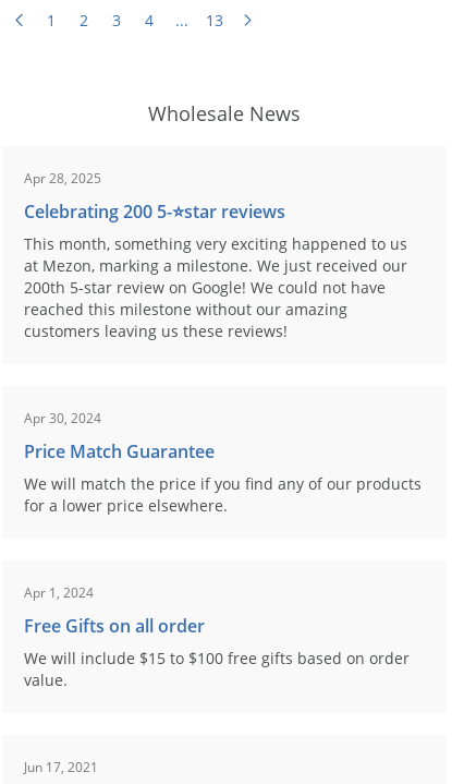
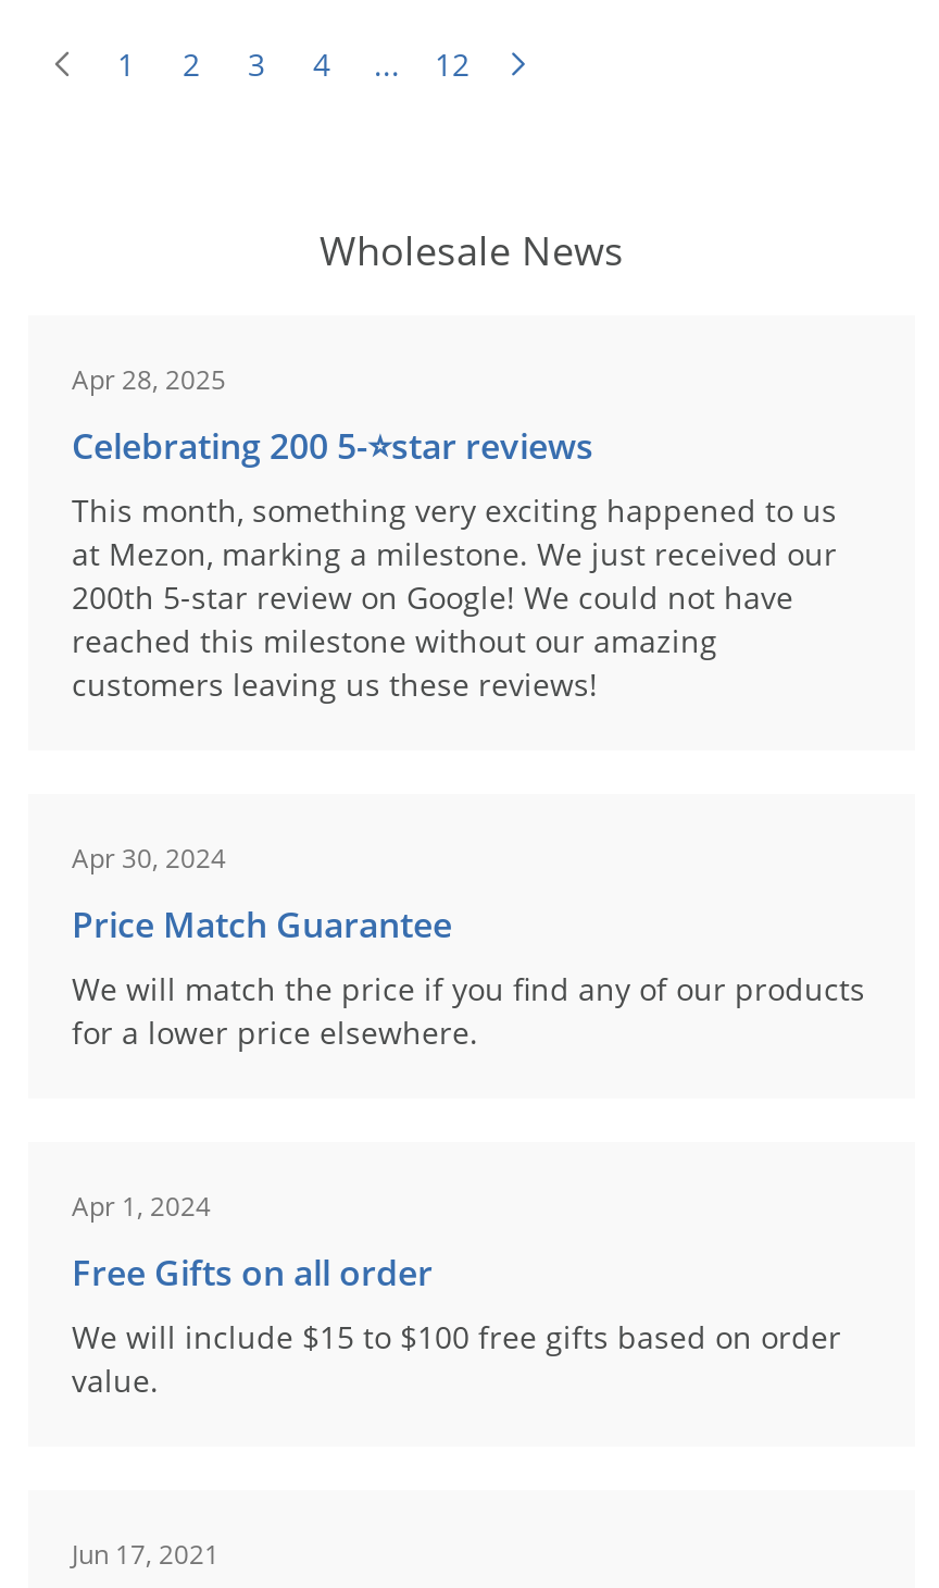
[206,9,223,30] 13 -> [435,43,469,84] 12

